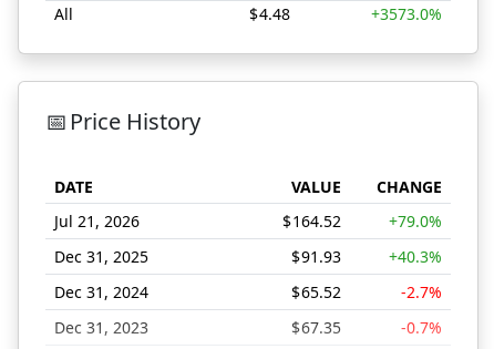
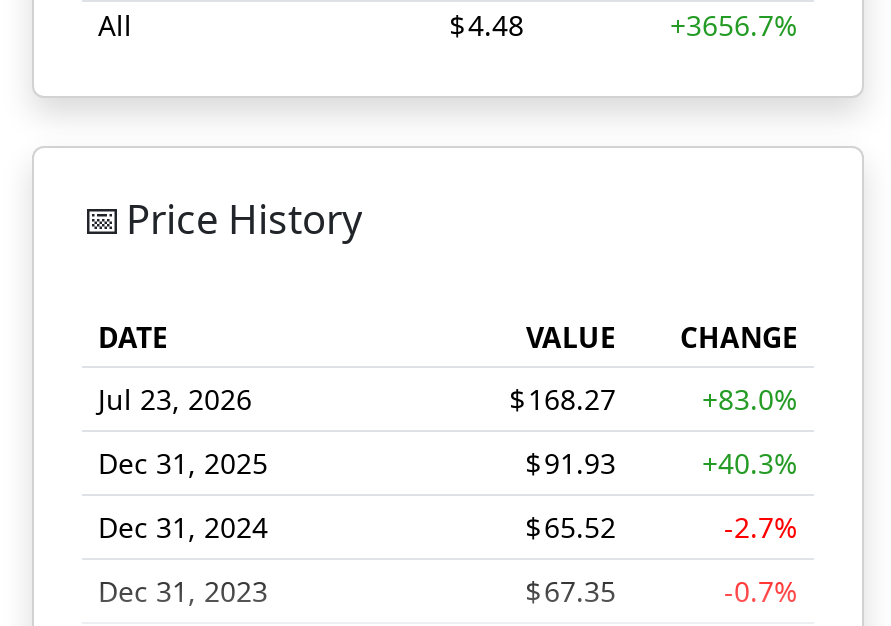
[371,3,442,24] +3573.0% -> [670,6,798,44] +3656.7%
[54,211,140,232] Jul 21, 2026 -> [98,380,252,418] Jul 23, 2026
[282,211,341,232] $ 164.52 -> [509,380,616,418] $ 168.27
[389,211,442,232] +79.0% -> [702,380,798,418] +83.0%

